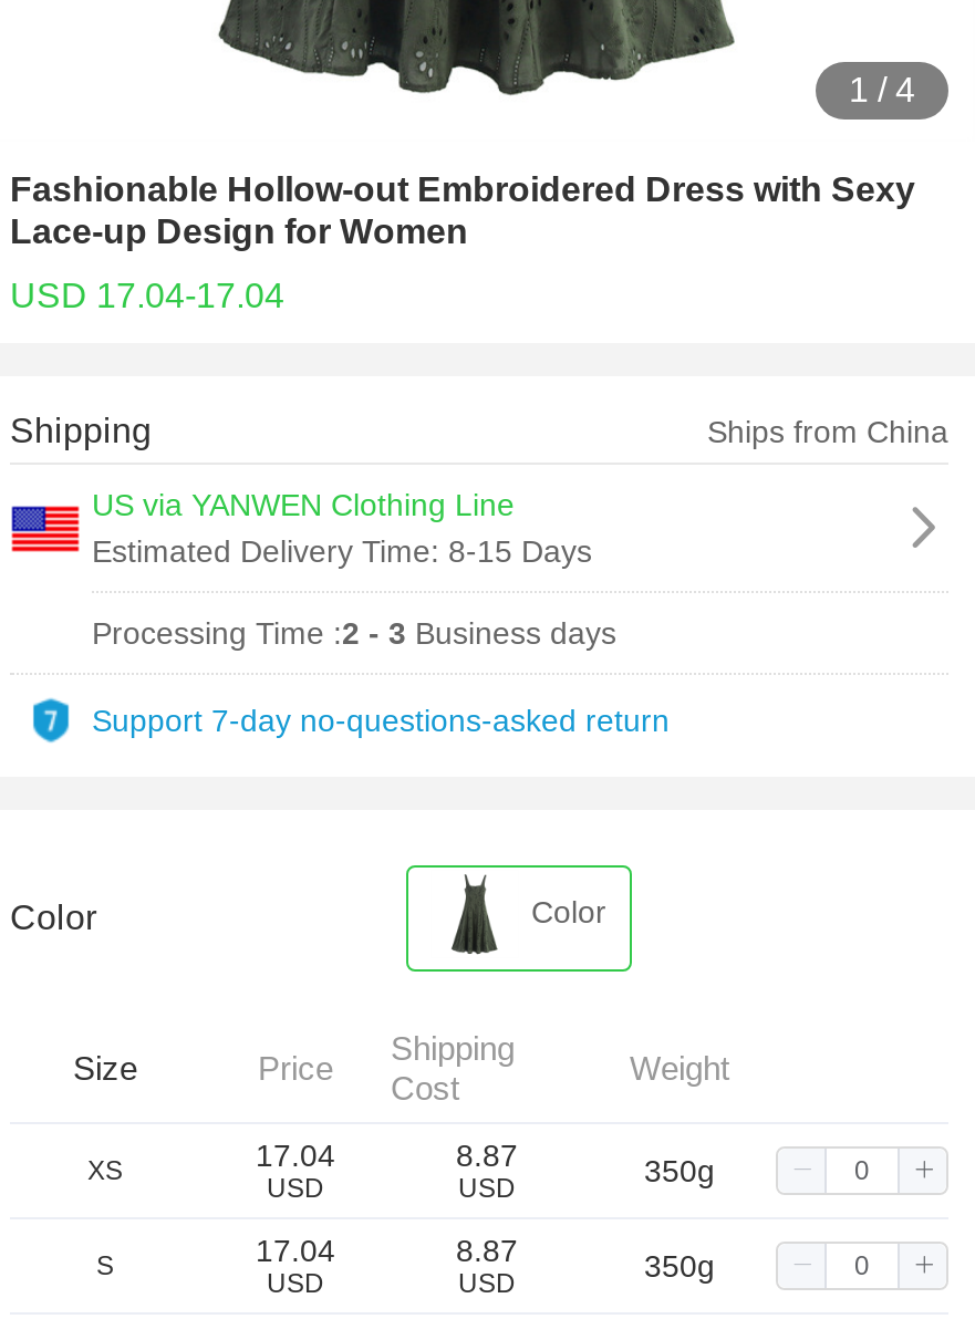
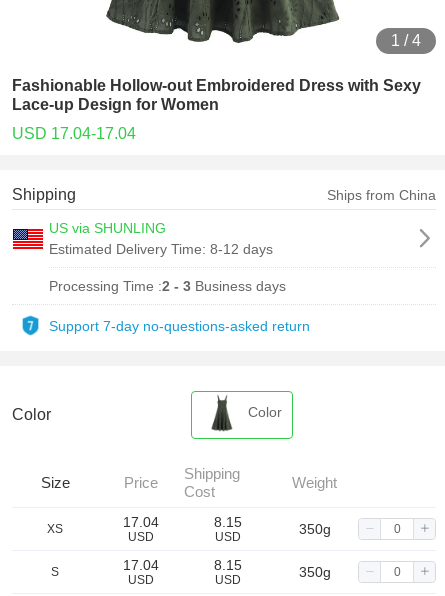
[92,487,592,569] US via YANWEN Clothing Line | Estimated Delivery Time: 8-15 Days -> [49,220,273,257] US via SHUNLING | Estimated Delivery Time: 8-12 days
[456,1138,518,1173] 8.87 -> [213,514,241,530] 8.15
[456,1233,518,1268] 8.87 -> [213,557,241,573] 8.15

